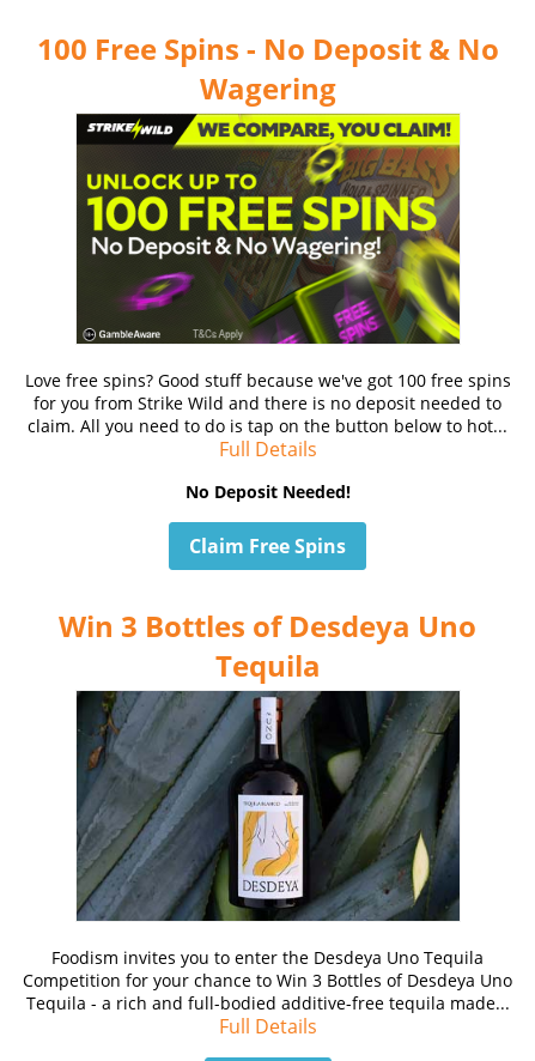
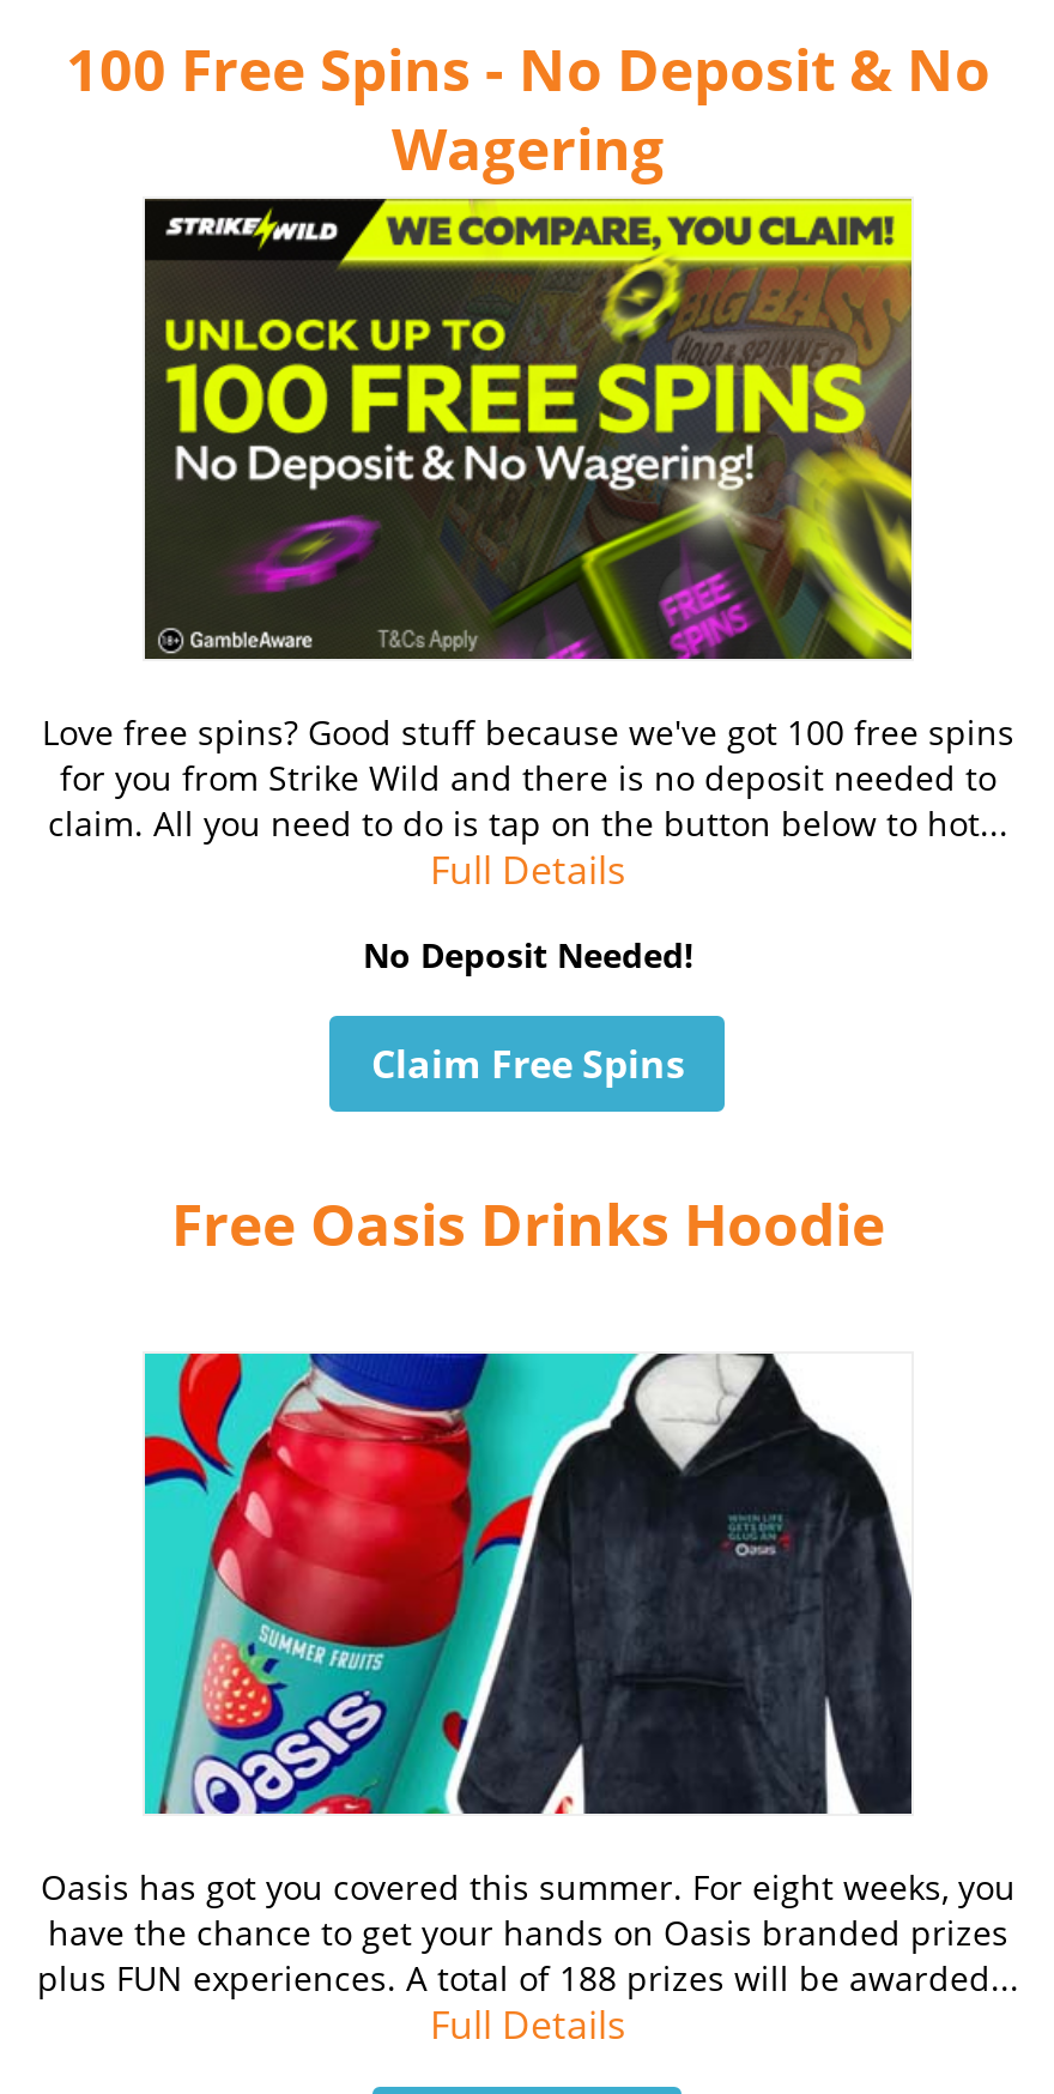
[59,606,477,685] Win 3 Bottles of Desdeya Uno | Tequila -> [171,1183,885,1262] Free Oasis Drinks Hoodie
[23,690,513,1014] [image] | Foodism invites you to enter the Desdeya Uno Tequila | Competition for your chance to Win 3 Bottles of Desdeya Uno | Tequila - a rich and full-bodied additive-free tequila made... -> [37,1351,1019,2000] [image] | Oasis has got you covered this summer. For eight weeks, you | have the chance to get your hands on Oasis branded prizes | plus FUN experiences. A total of 188 prizes will be awarded...

